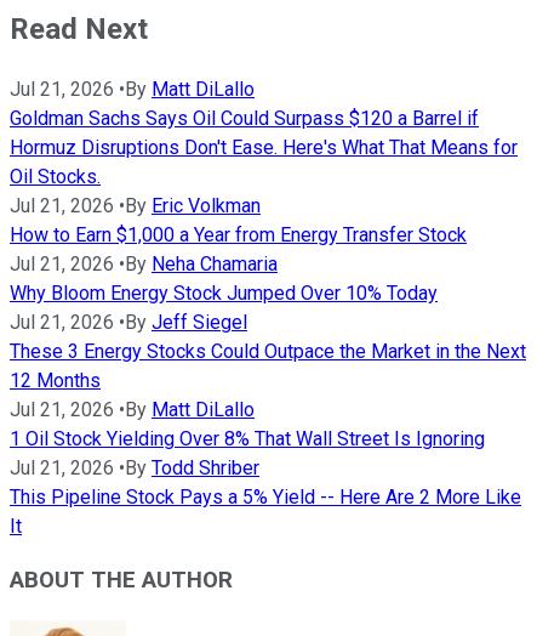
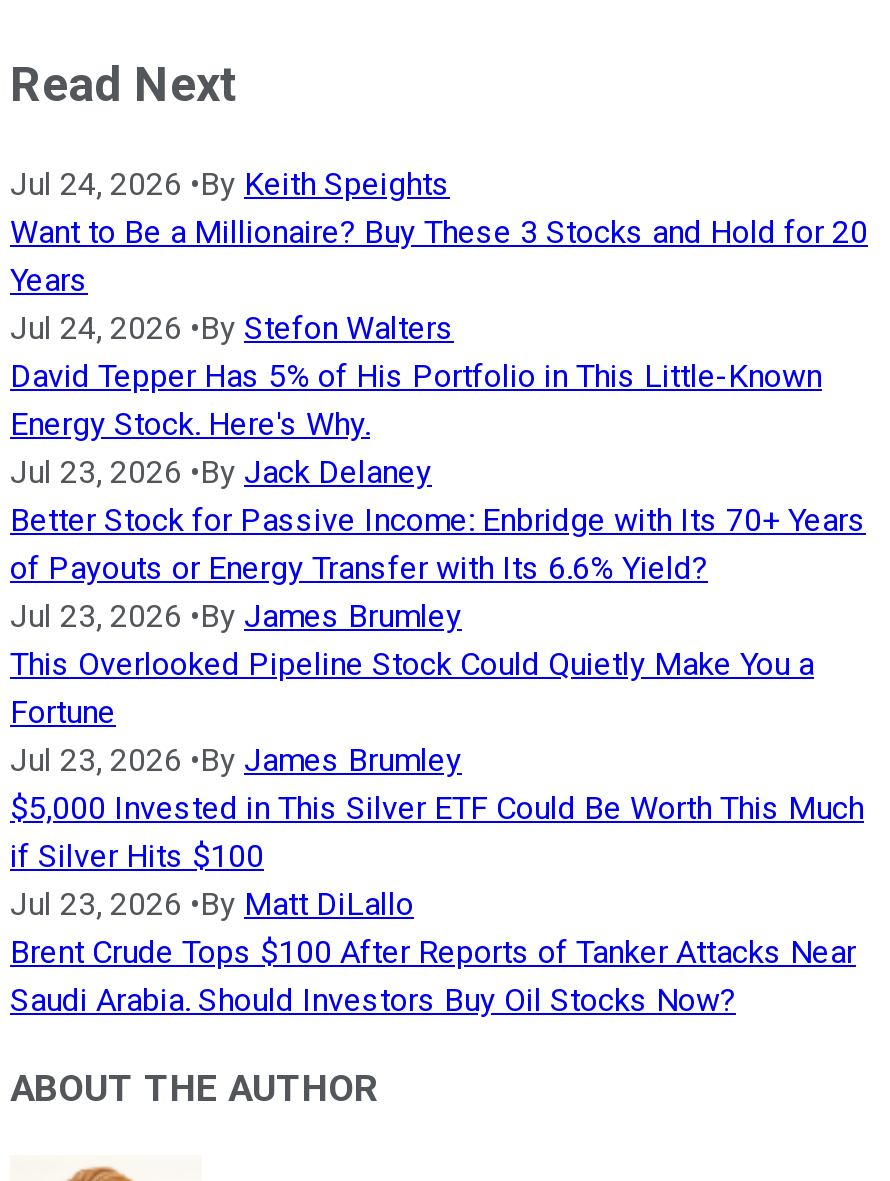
[10,77,526,537] Jul 21, 2026 • By Matt DiLallo | Goldman Sachs Says Oil Could Surpass $120 a Barrel if | Hormuz Disruptions Don't Ease. Here's What That Means for | Oil Stocks. | Jul 21, 2026 • By Eric Volkman | How to Earn $1,000 a Year from Energy Transfer Stock | Jul 21, 2026 • By Neha Chamaria | Why Bloom Energy Stock Jumped Over 10% Today | Jul 21, 2026 • By Jeff Siegel | These 3 Energy Stocks Could Outpace the Market in the Next | 12 Months | Jul 21, 2026 • By Matt DiLallo | 1 Oil Stock Yielding Over 8% That Wall Street Is Ignoring | Jul 21, 2026 • By Todd Shriber | This Pipeline Stock Pays a 5% Yield -- Here Are 2 More Like | It -> [10,164,868,1018] Jul 24, 2026 • By Keith Speights | Want to Be a Millionaire? Buy These 3 Stocks and Hold for 20 | Years | Jul 24, 2026 • By Stefon Walters | David Tepper Has 5% of His Portfolio in This Little-Known | Energy Stock. Here's Why. | Jul 23, 2026 • By Jack Delaney | Better Stock for Passive Income: Enbridge with Its 70+ Years | of Payouts or Energy Transfer with Its 6.6% Yield? | Jul 23, 2026 • By James Brumley | This Overlooked Pipeline Stock Could Quietly Make You a | Fortune | Jul 23, 2026 • By James Brumley | $5,000 Invested in This Silver ETF Could Be Worth This Much | if Silver Hits $100 | Jul 23, 2026 • By Matt DiLallo | Brent Crude Tops $100 After Reports of Tanker Attacks Near | Saudi Arabia. Should Investors Buy Oil Stocks Now?

